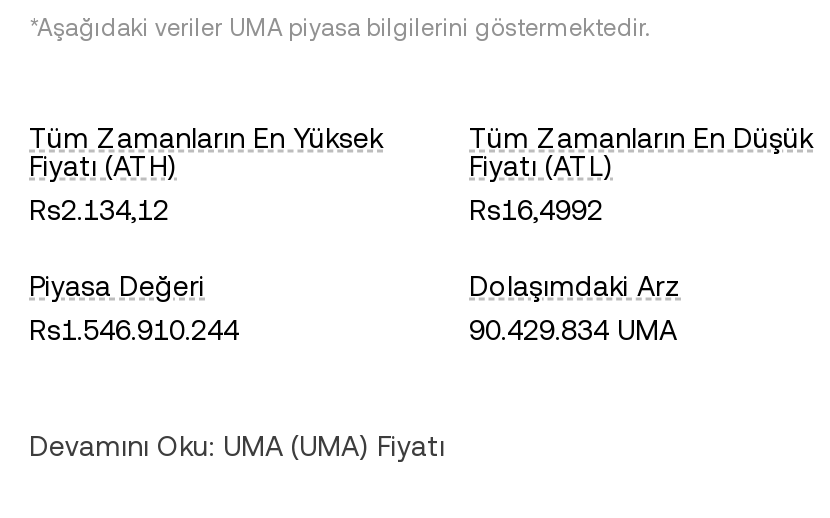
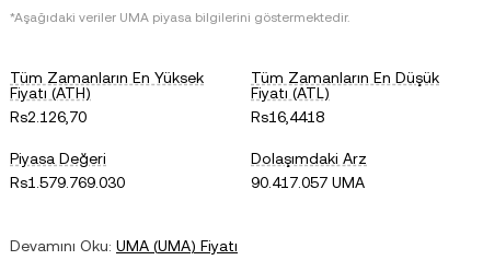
[29,194,169,226] Rs2.134,12 -> [10,108,87,126] Rs2.126,70
[469,194,603,226] Rs16,4992 -> [251,108,324,126] Rs16,4418
[29,314,239,346] Rs1.546.910.244 -> [10,174,125,191] Rs1.579.769.030
[469,314,677,346] 90.429.834 UMA -> [251,174,365,191] 90.417.057 UMA

